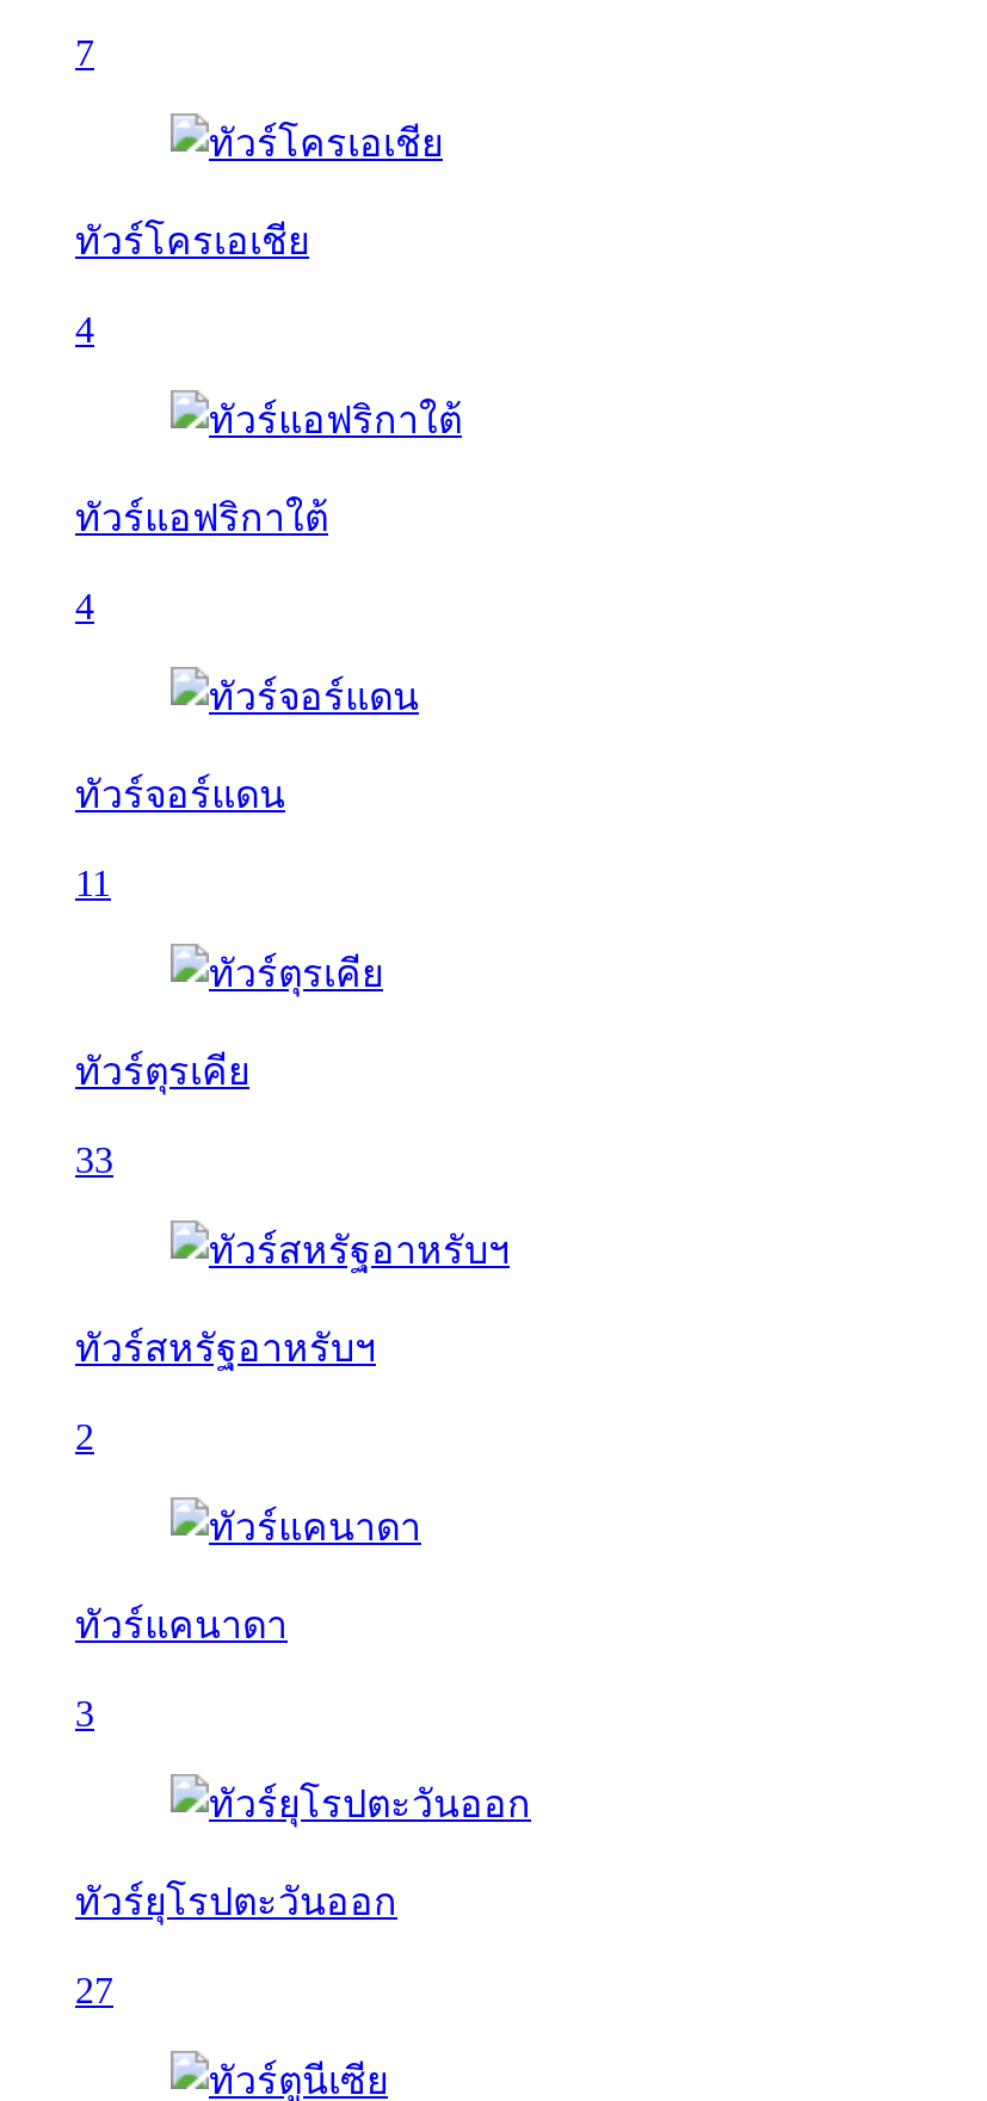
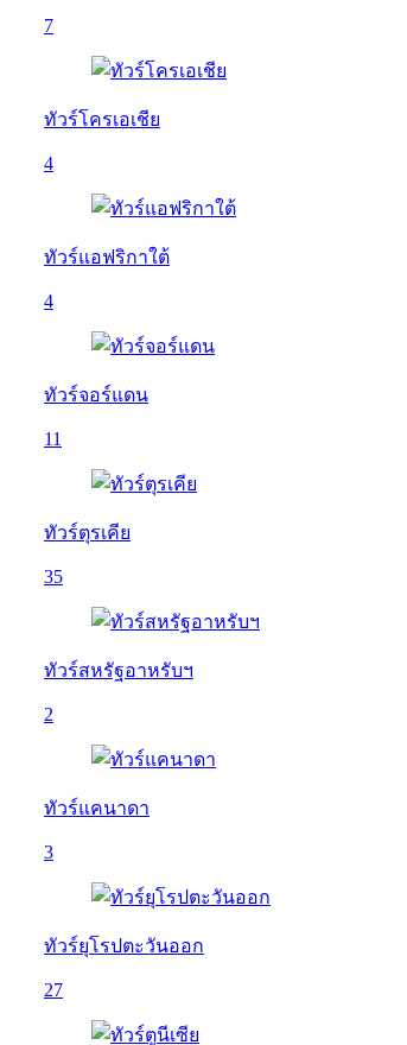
[75,1139,113,1180] 33 -> [44,566,63,587] 35

